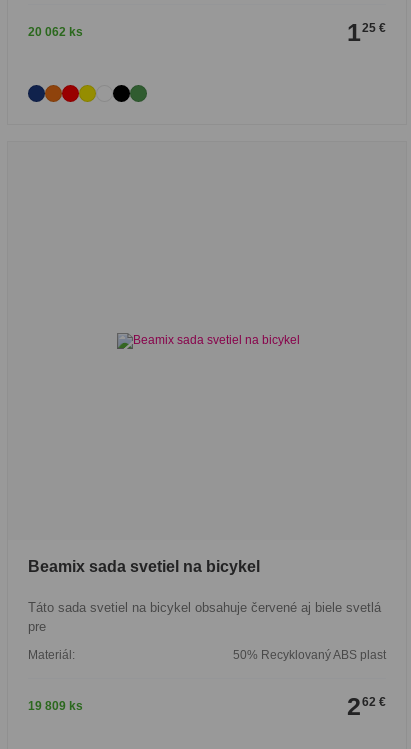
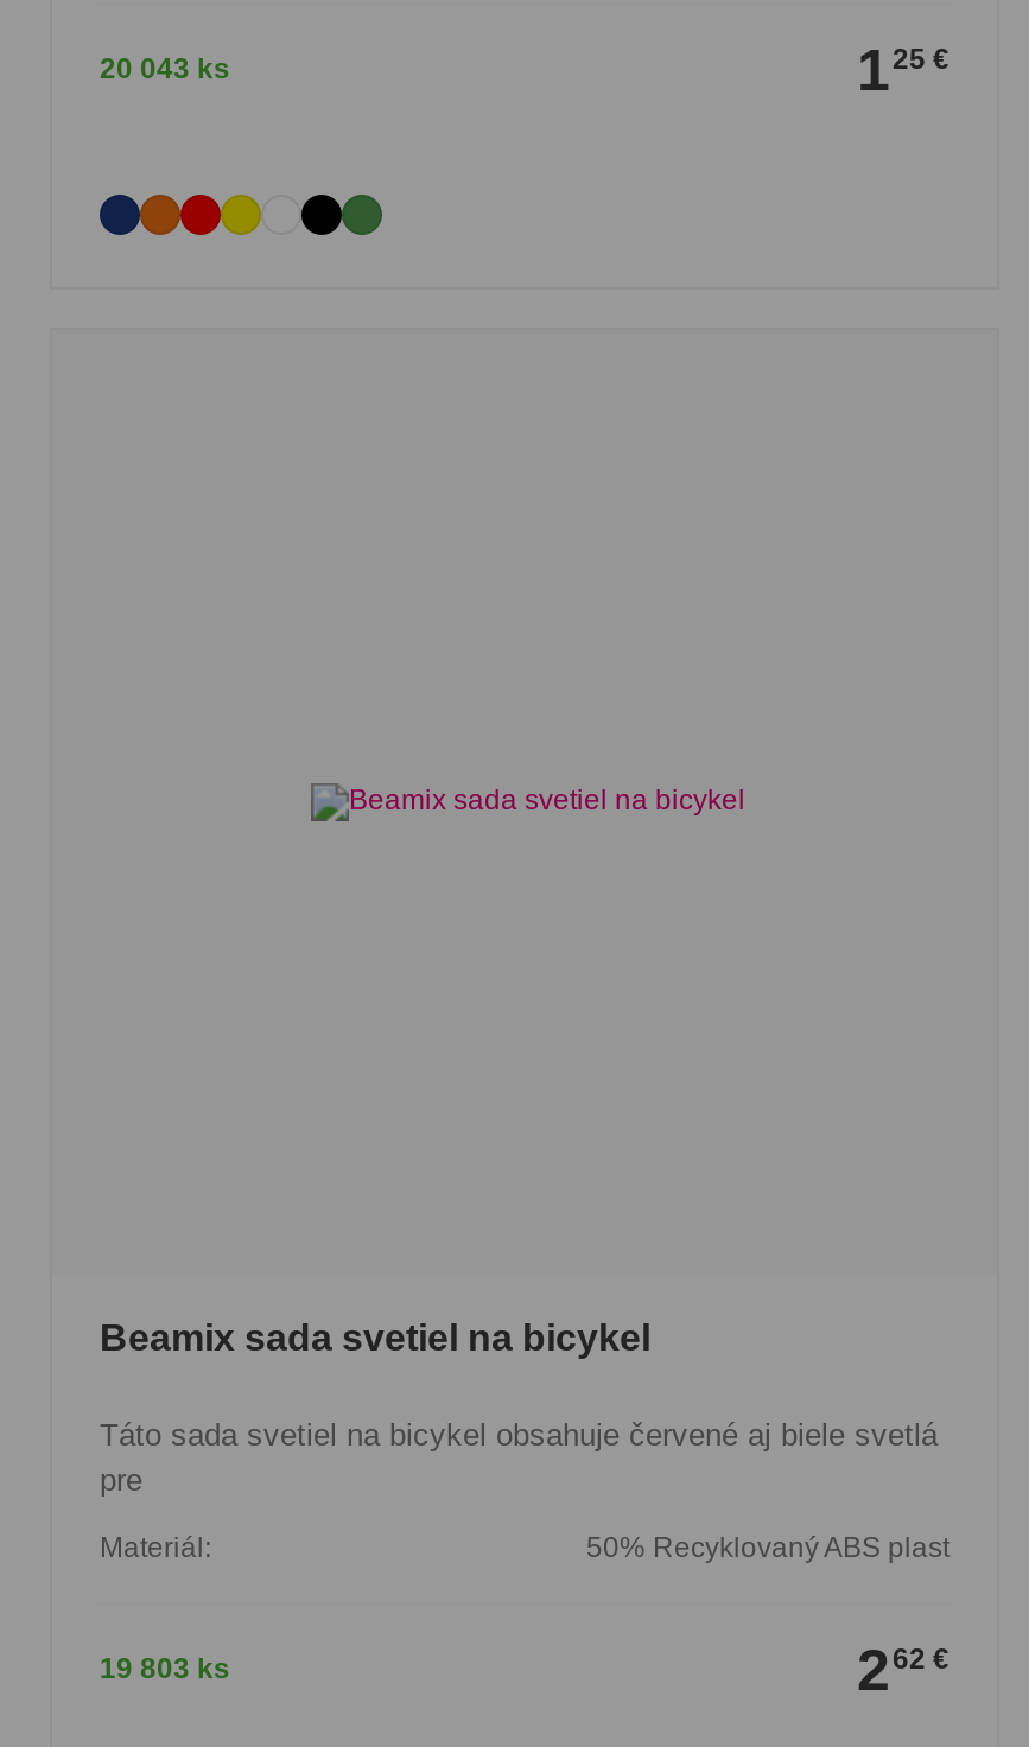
[28,25,83,39] 20 062 ks -> [100,52,230,86] 20 043 ks
[28,699,83,713] 19 809 ks -> [100,1653,230,1686] 19 803 ks

